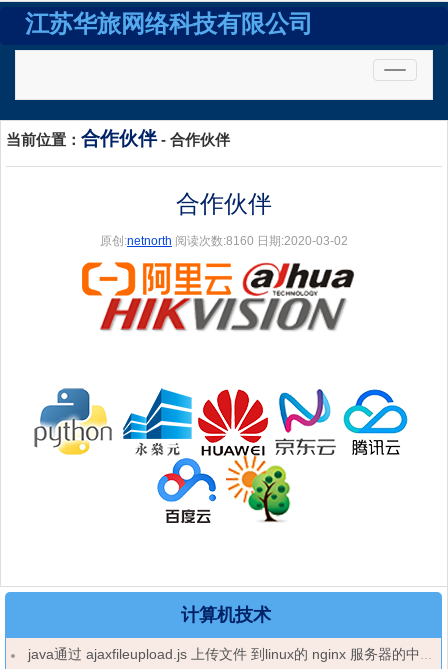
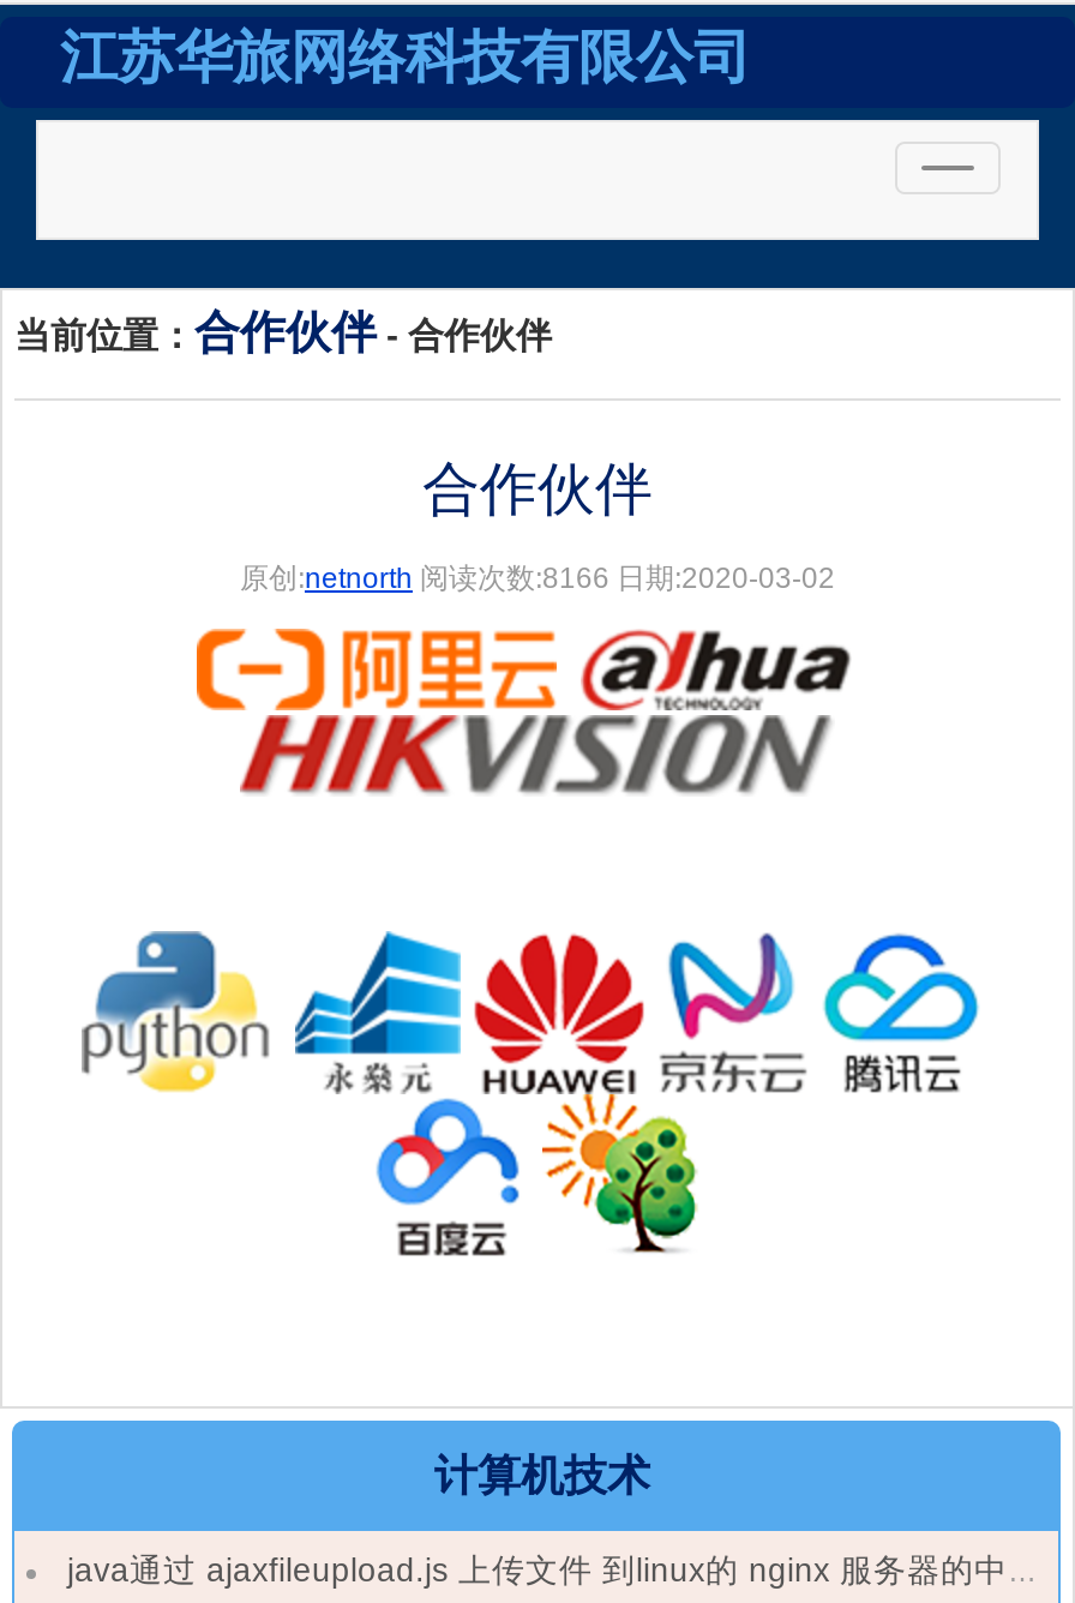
[100,233,348,247] 原创:netnorth阅读次数:8160 日期:2020-03-02 -> [240,560,835,594] 原创:netnorth阅读次数:8166 日期:2020-03-02

